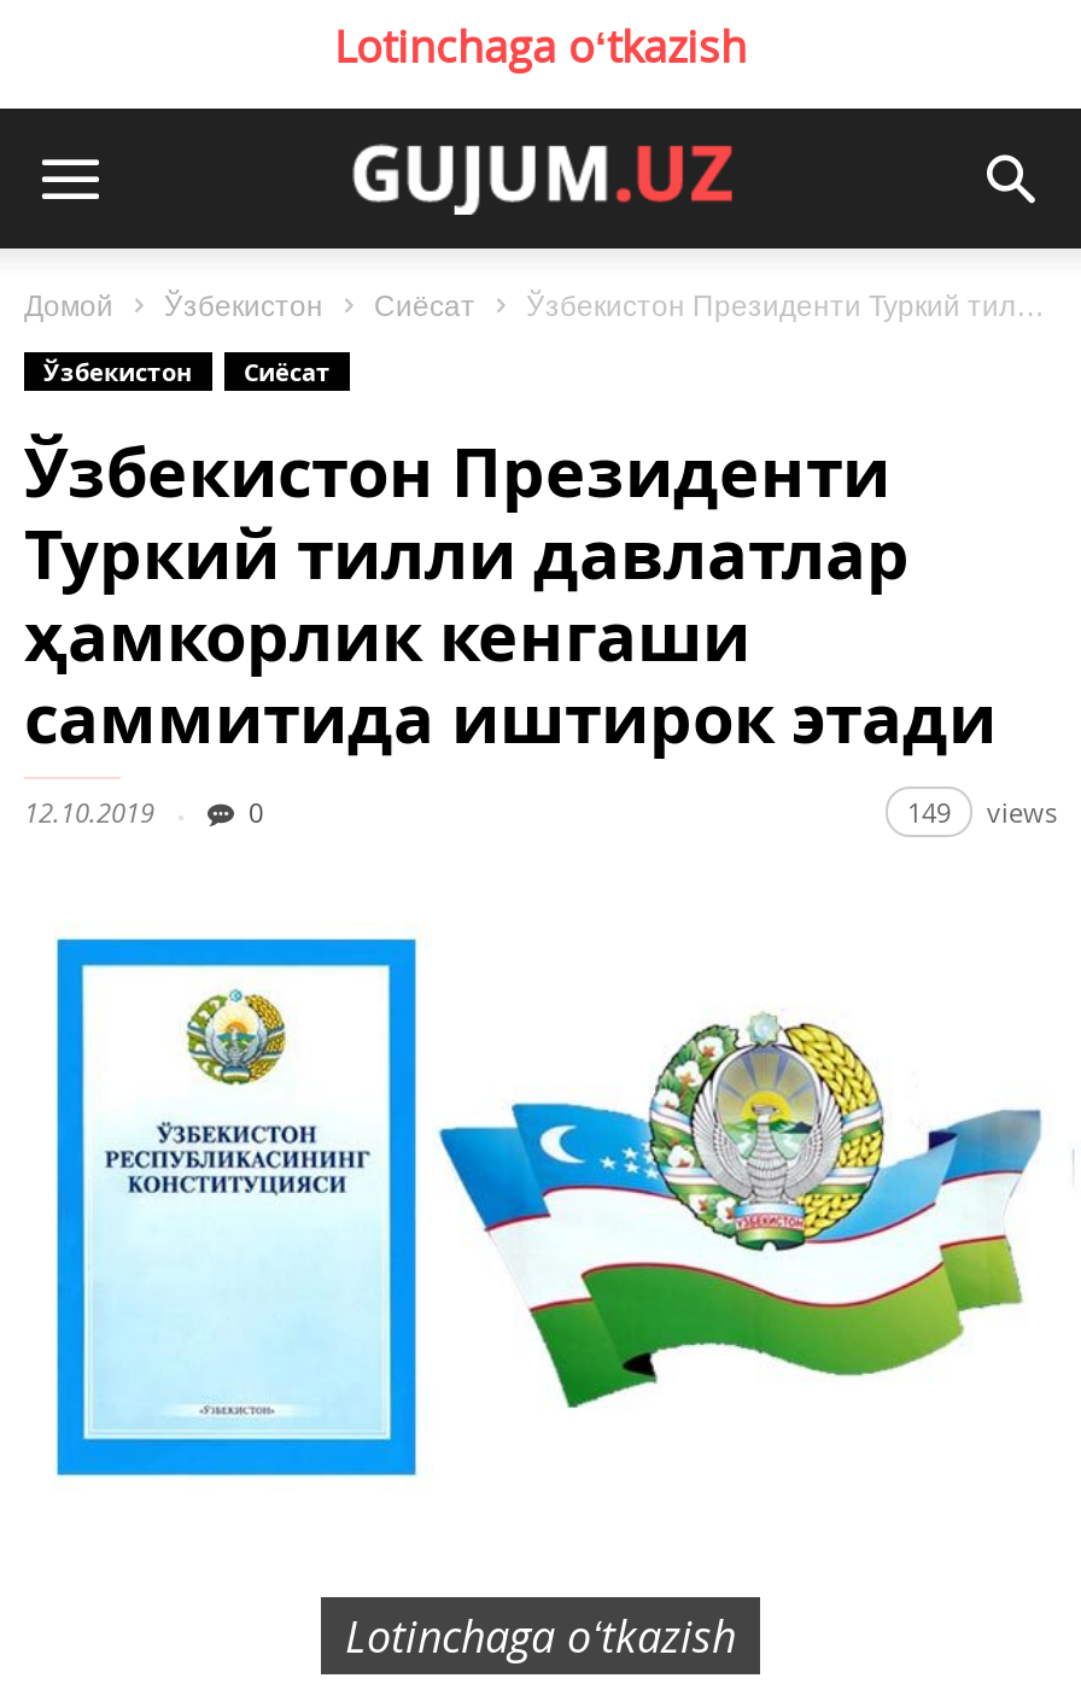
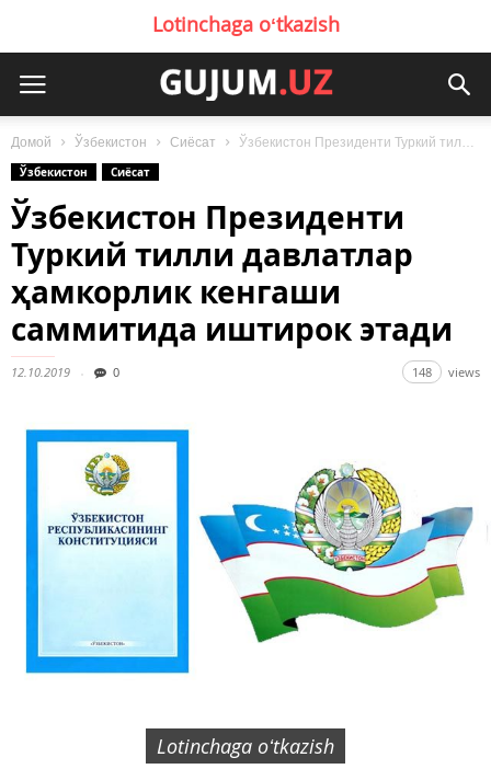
[907,794,1057,830] 149 views -> [412,364,480,380] 148 views

